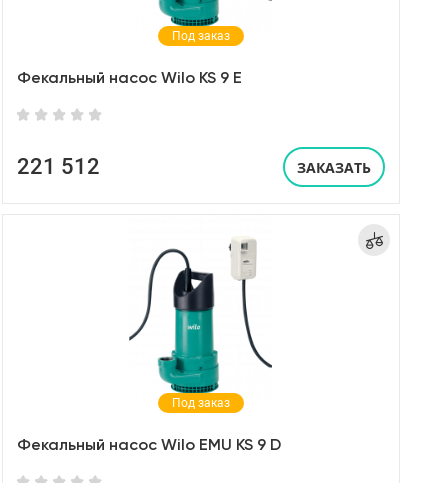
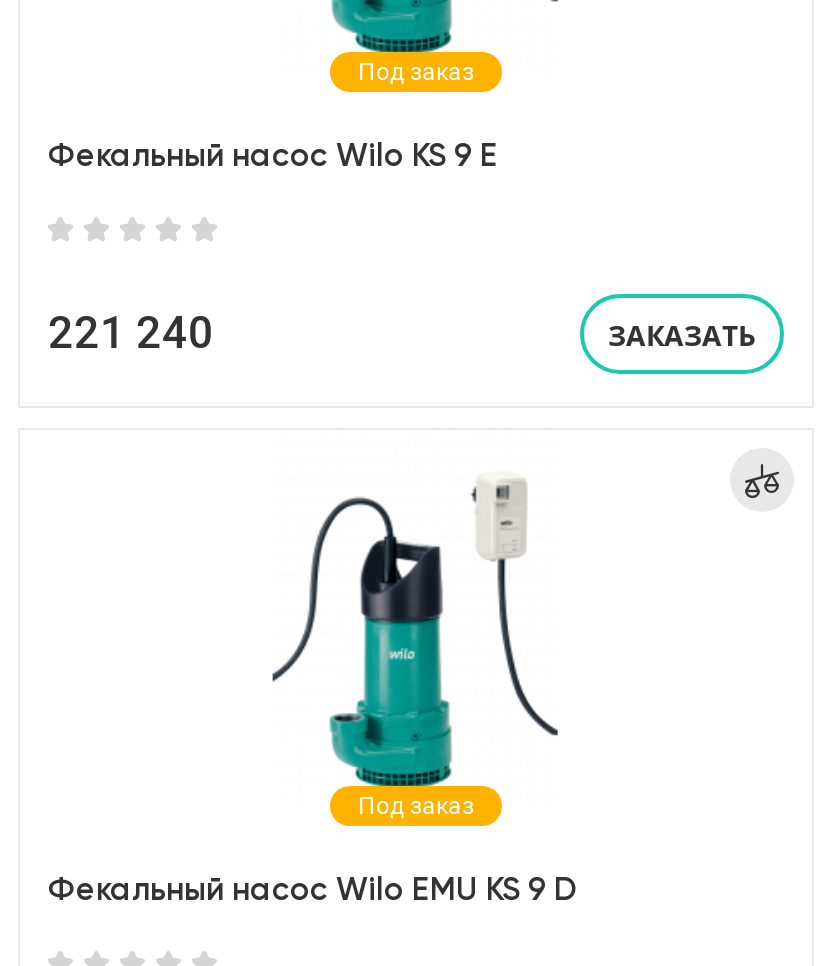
[17,153,100,180] 221 512 -> [48,306,214,360] 221 240

